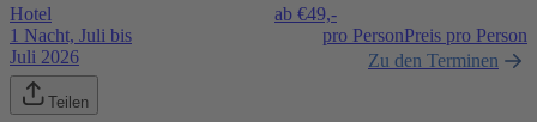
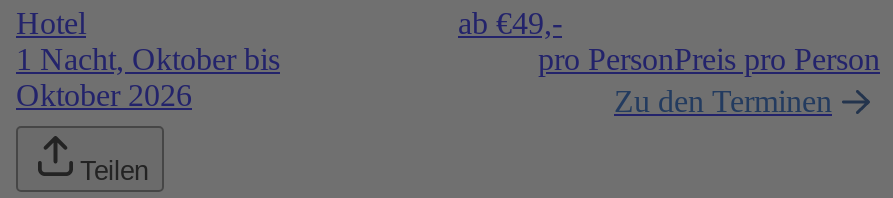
[10,25,132,67] 1 Nacht, Juli bis | Juli 2026 -> [16,42,280,112] 1 Nacht, Oktober bis | Oktober 2026

